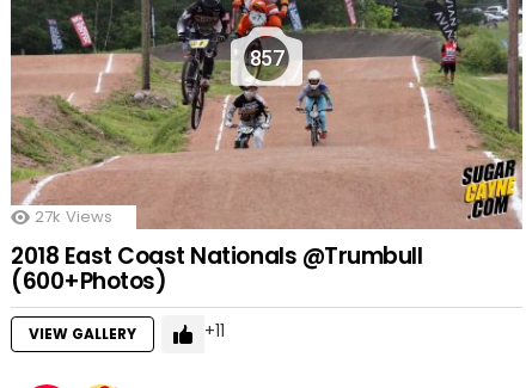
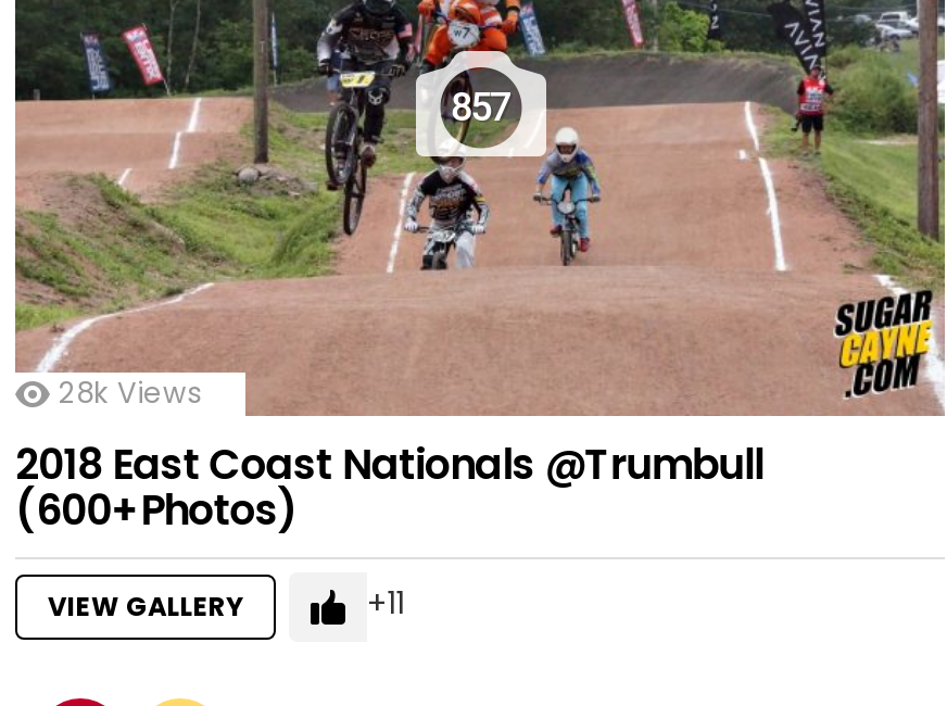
[35,205,112,228] 27k Views -> [59,373,202,414] 28k Views

